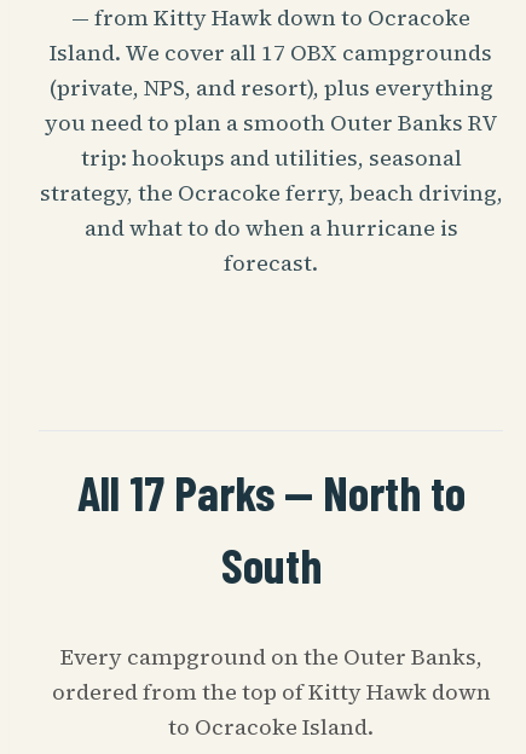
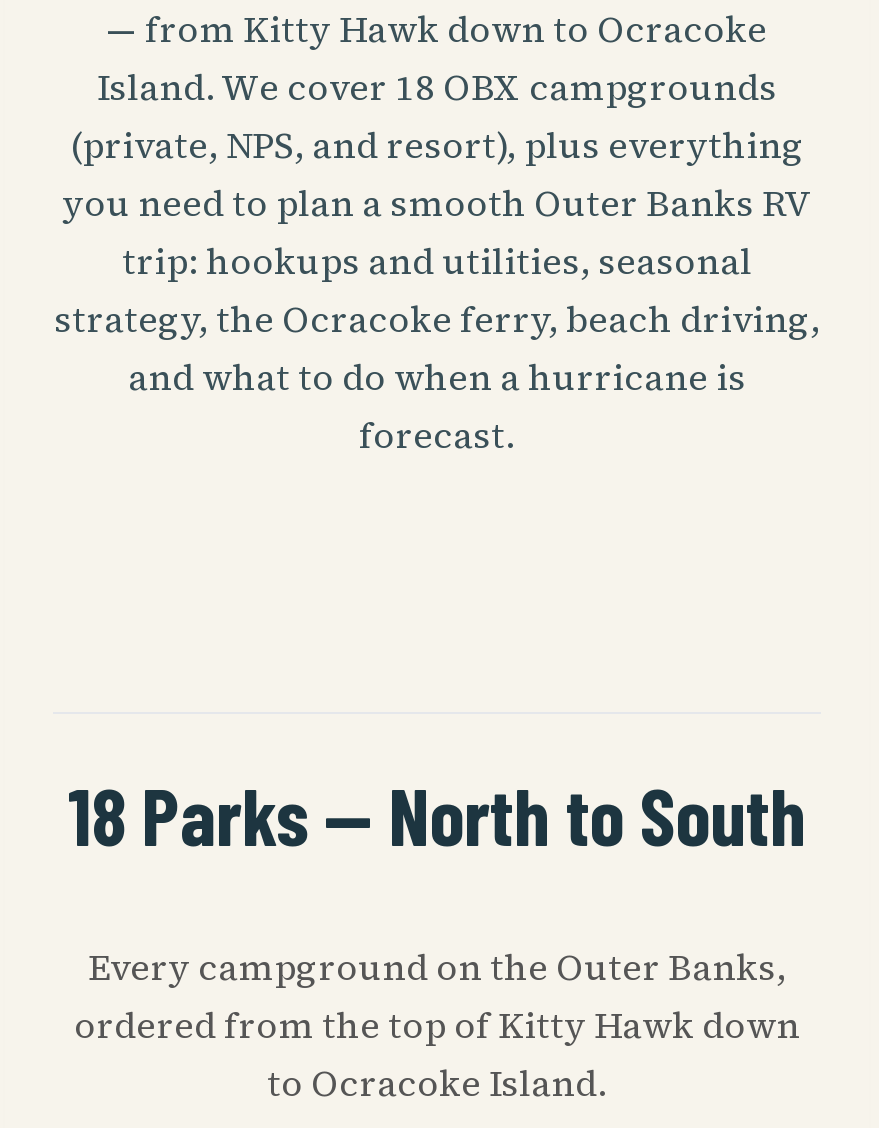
[50,37,492,67] Island. We cover all 17 OBX campgrounds -> [97,62,777,112] Island. We cover 18 OBX campgrounds
[77,463,465,593] All 17 Parks — North to | South -> [68,766,806,862] 18 Parks — North to South

